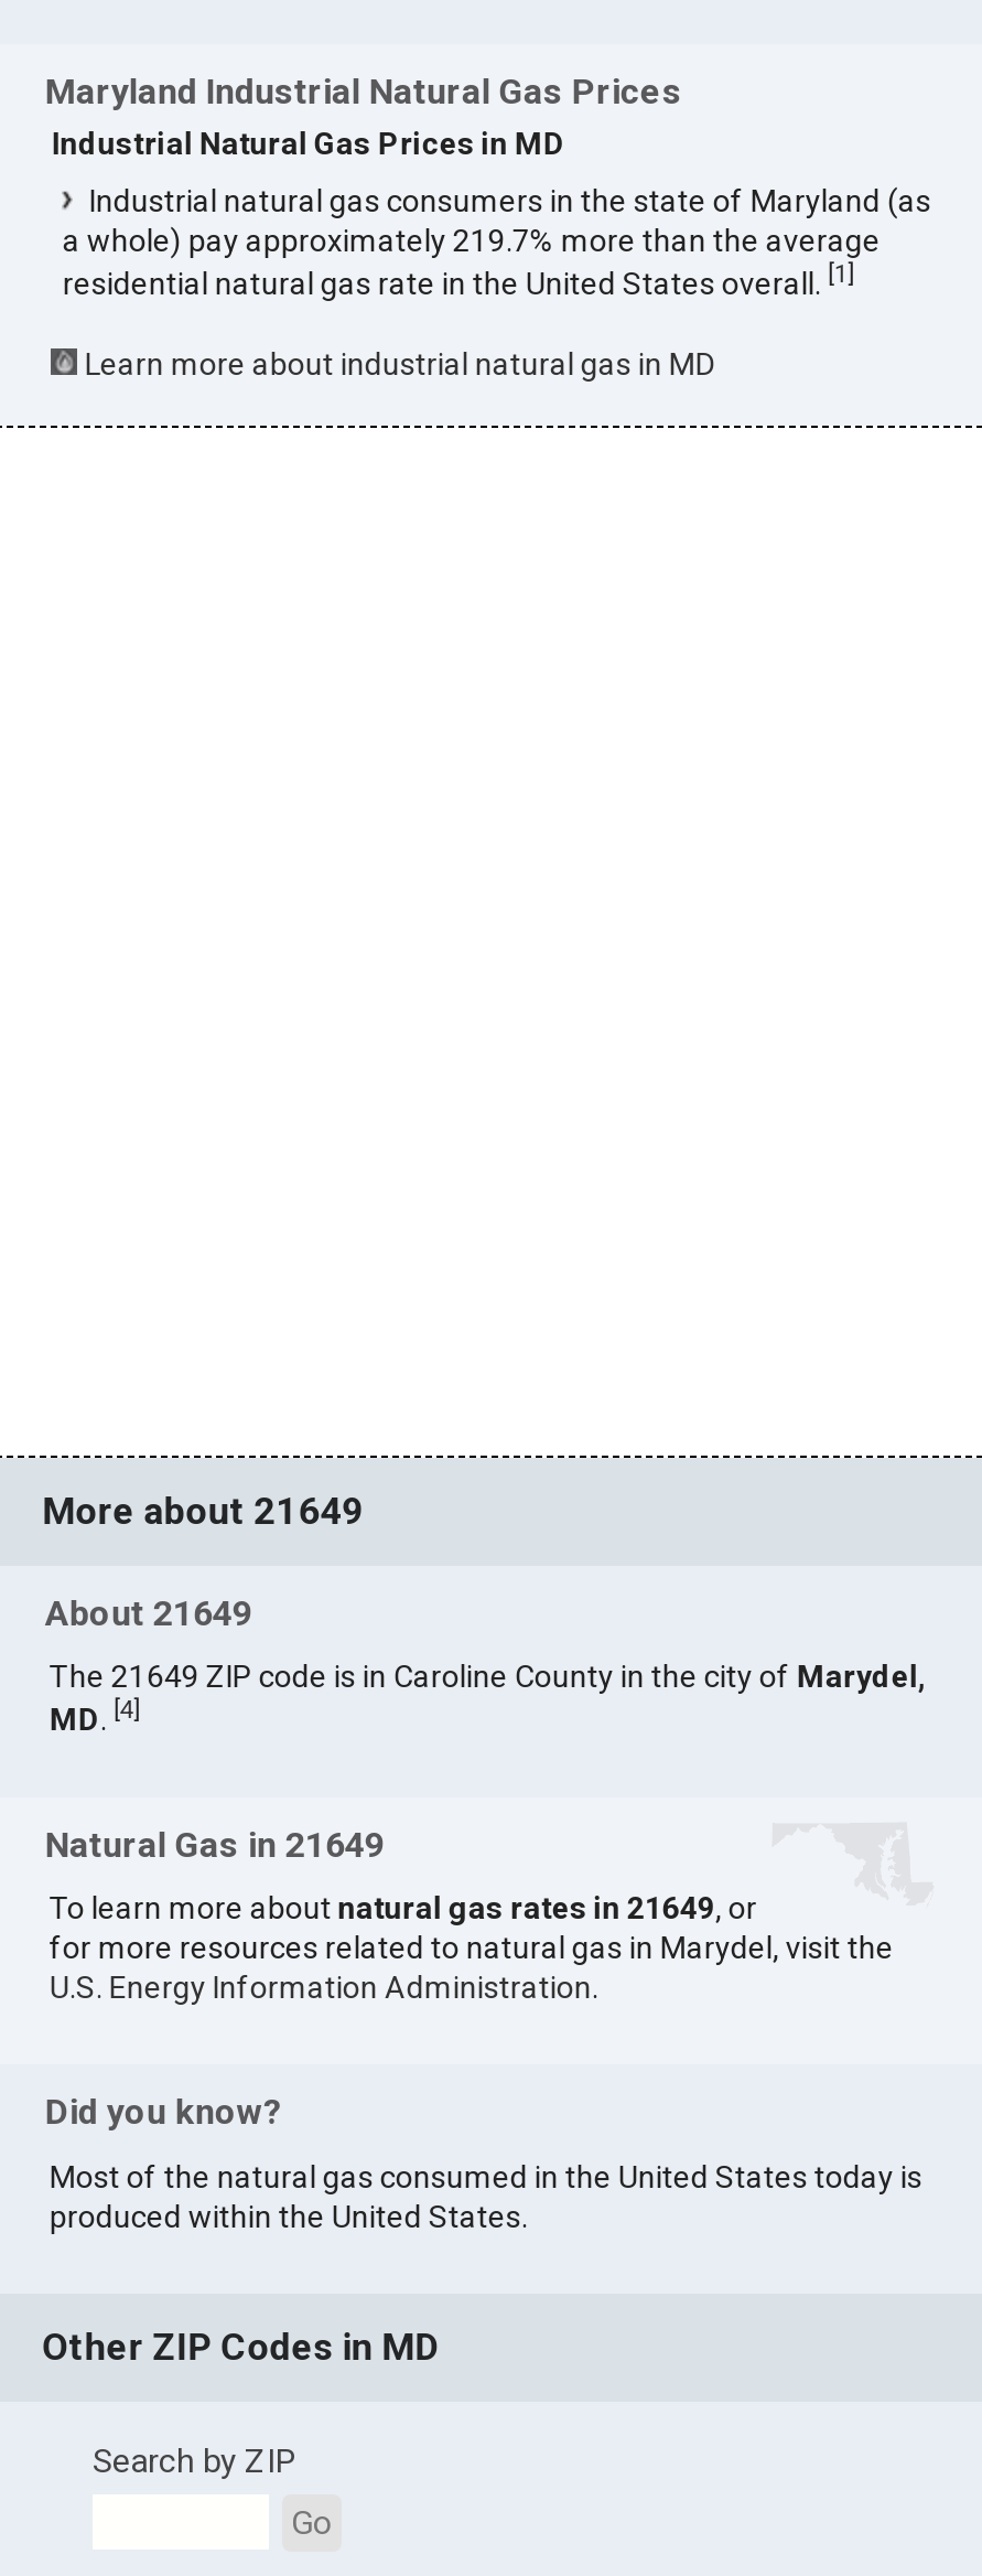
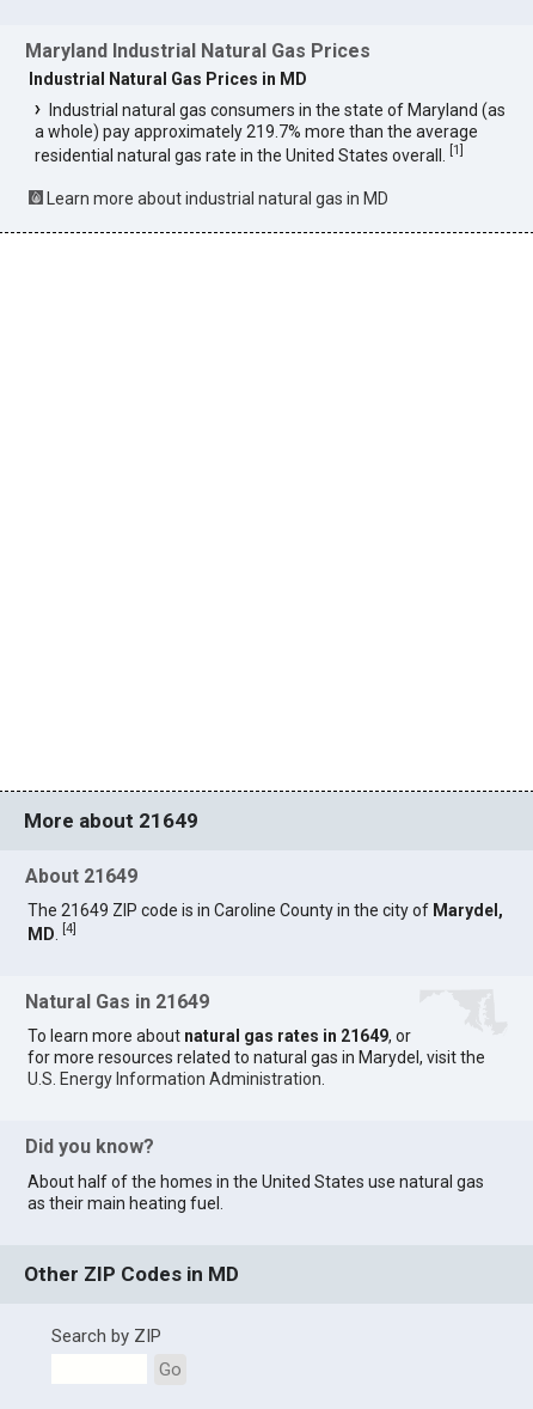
[49,2158,922,2233] Most of the natural gas consumed in the United States today is | produced within the United States. -> [28,1172,484,1212] About half of the homes in the United States use natural gas | as their main heating fuel.

